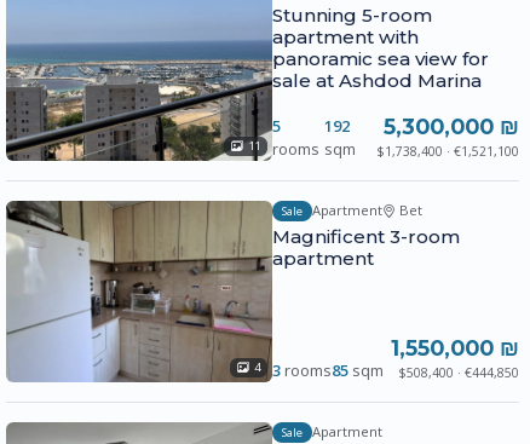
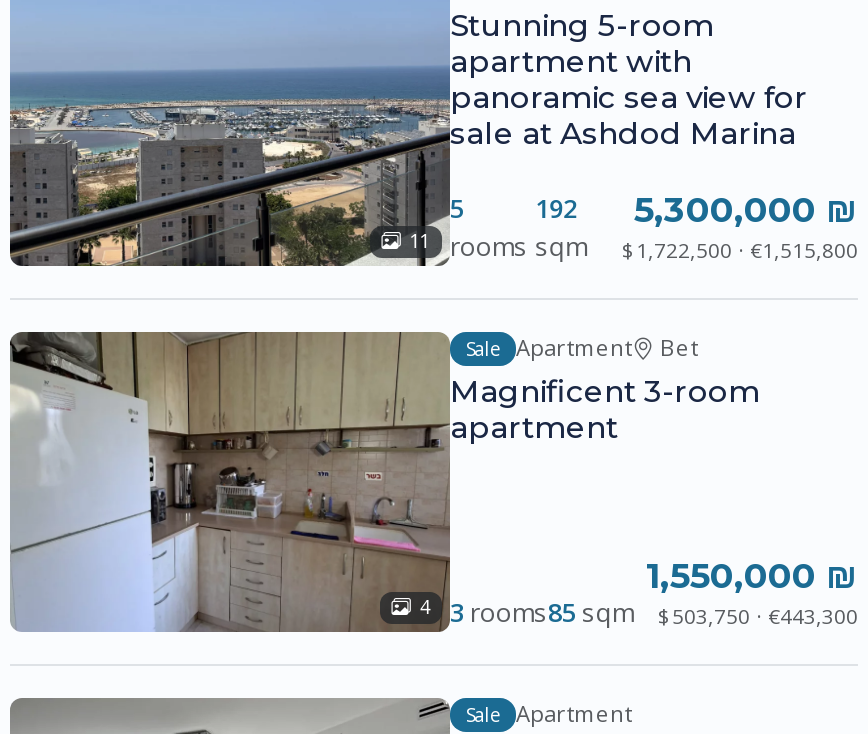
[248,138,519,159] 11 rooms sqm $1,738,400 · €1,521,100 -> [410,228,858,264] 11 rooms sqm $1,722,500 · €1,515,800
[398,364,519,381] $508,400 · €444,850 -> [658,602,858,630] $503,750 · €443,300

